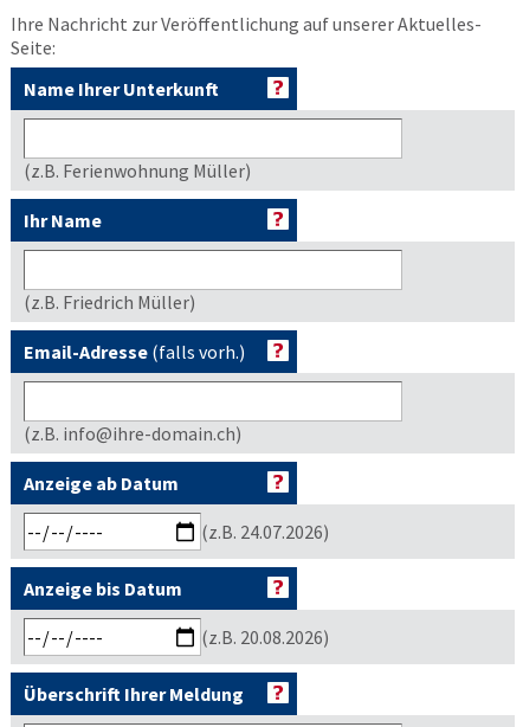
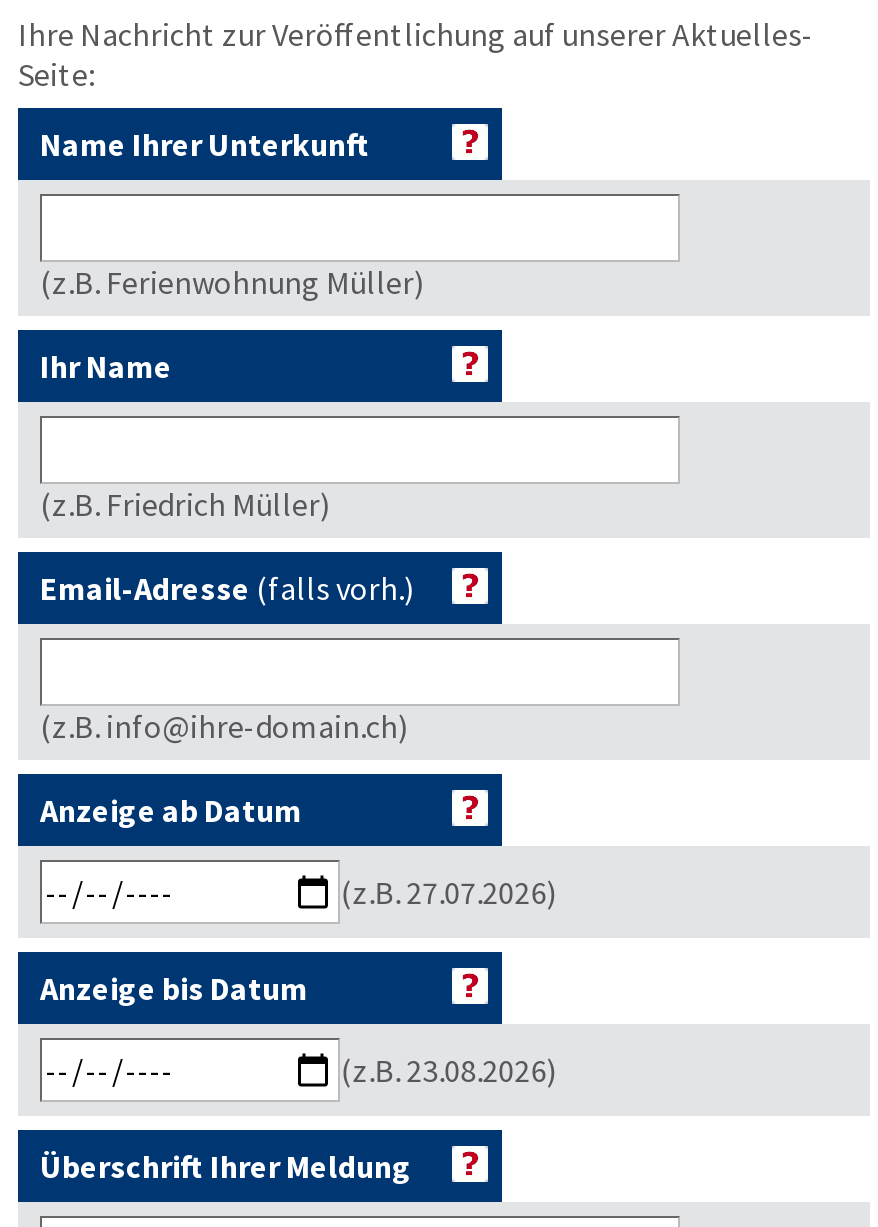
[201,520,329,543] (z.B. 24.07.2026) -> [340,872,556,912] (z.B. 27.07.2026)
[201,625,329,649] (z.B. 20.08.2026) -> [340,1050,556,1090] (z.B. 23.08.2026)

